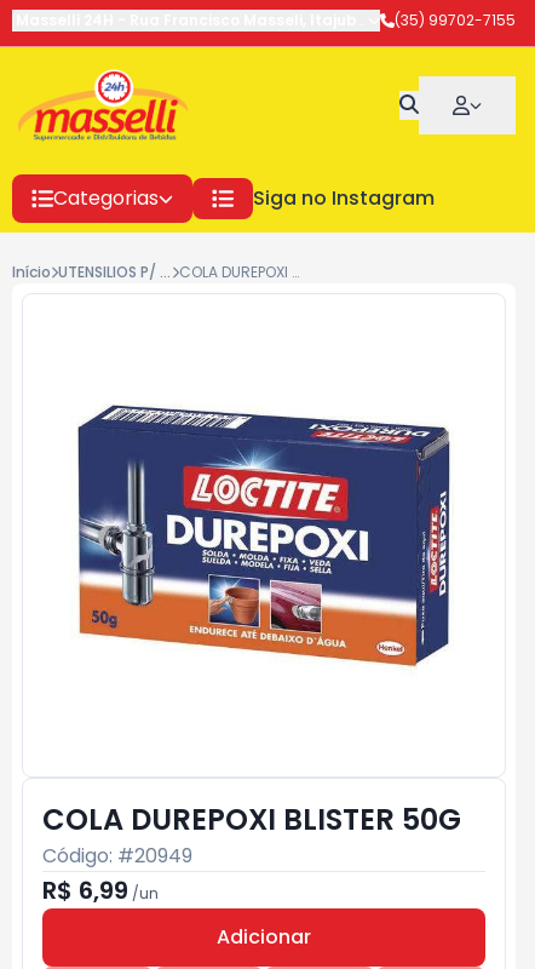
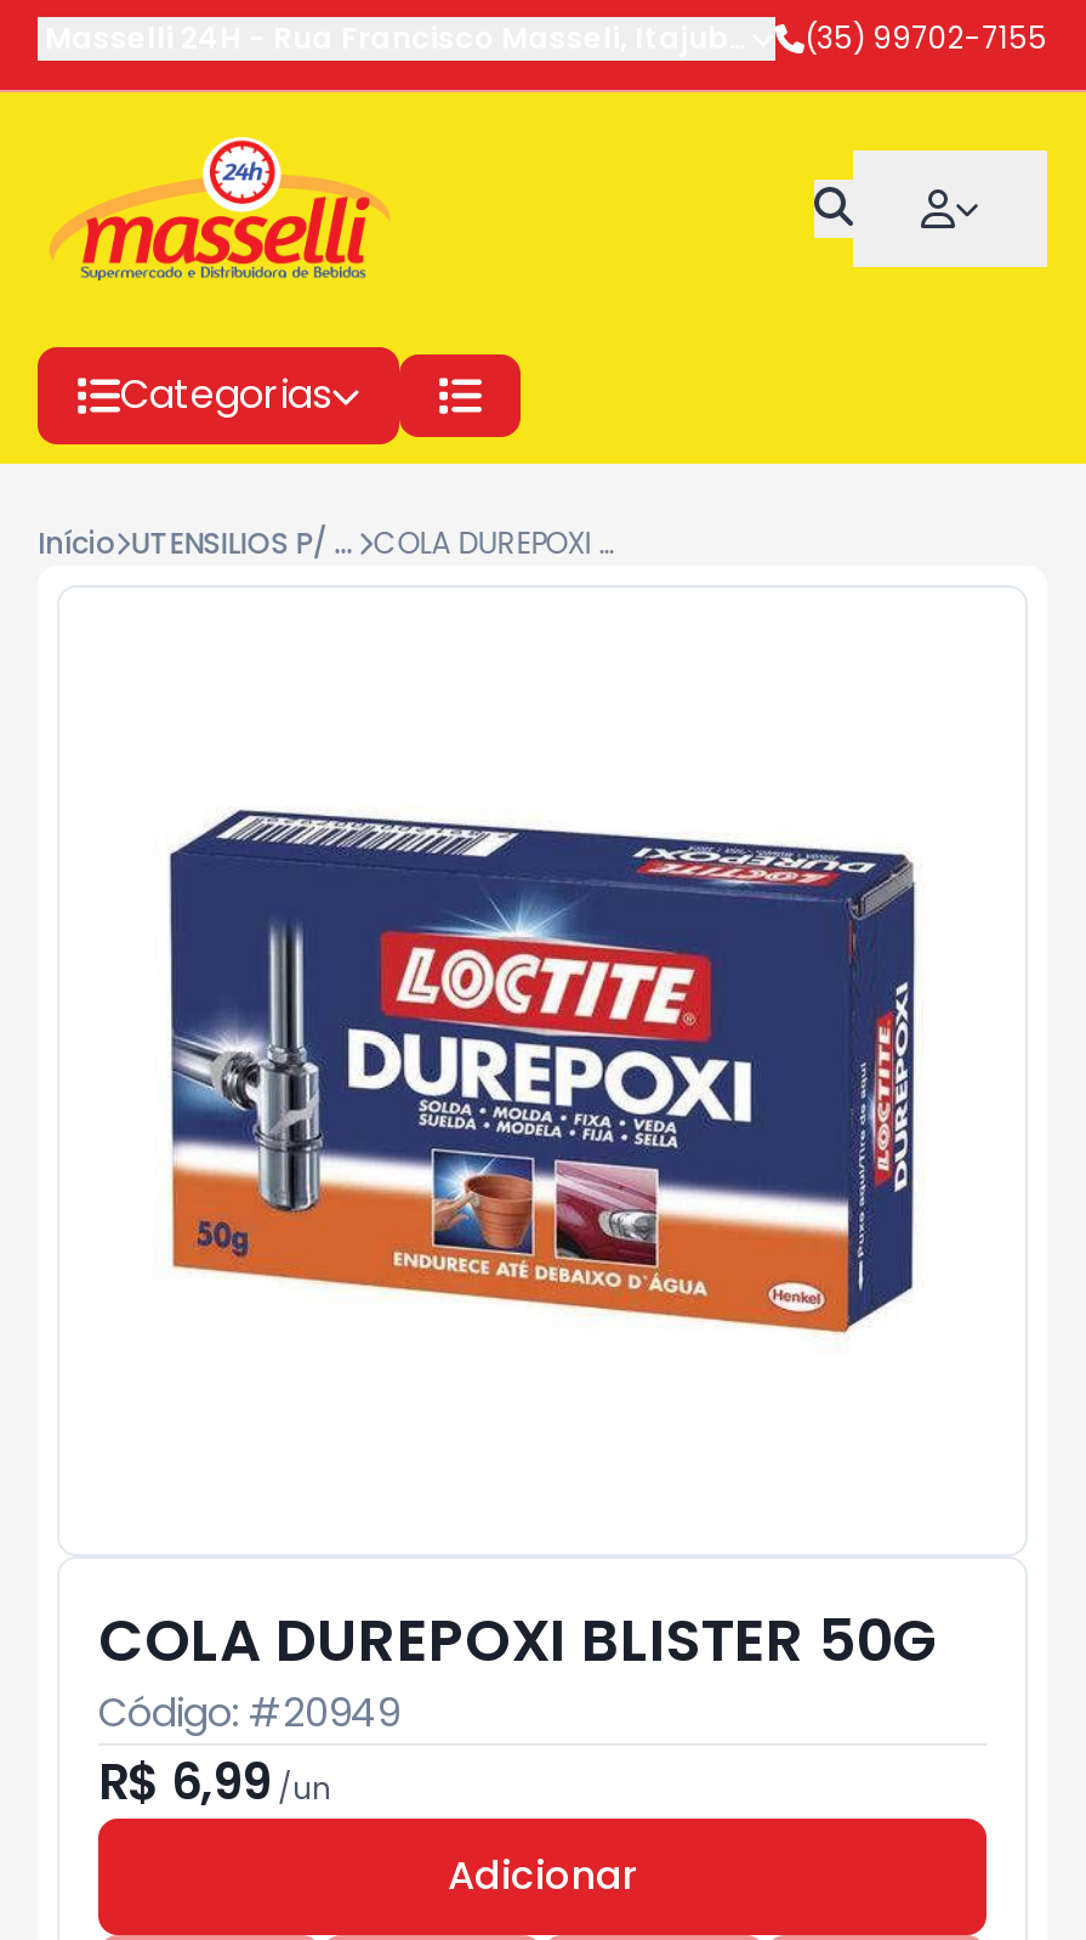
[253,184,435,212] Siga no Instagram -> none

